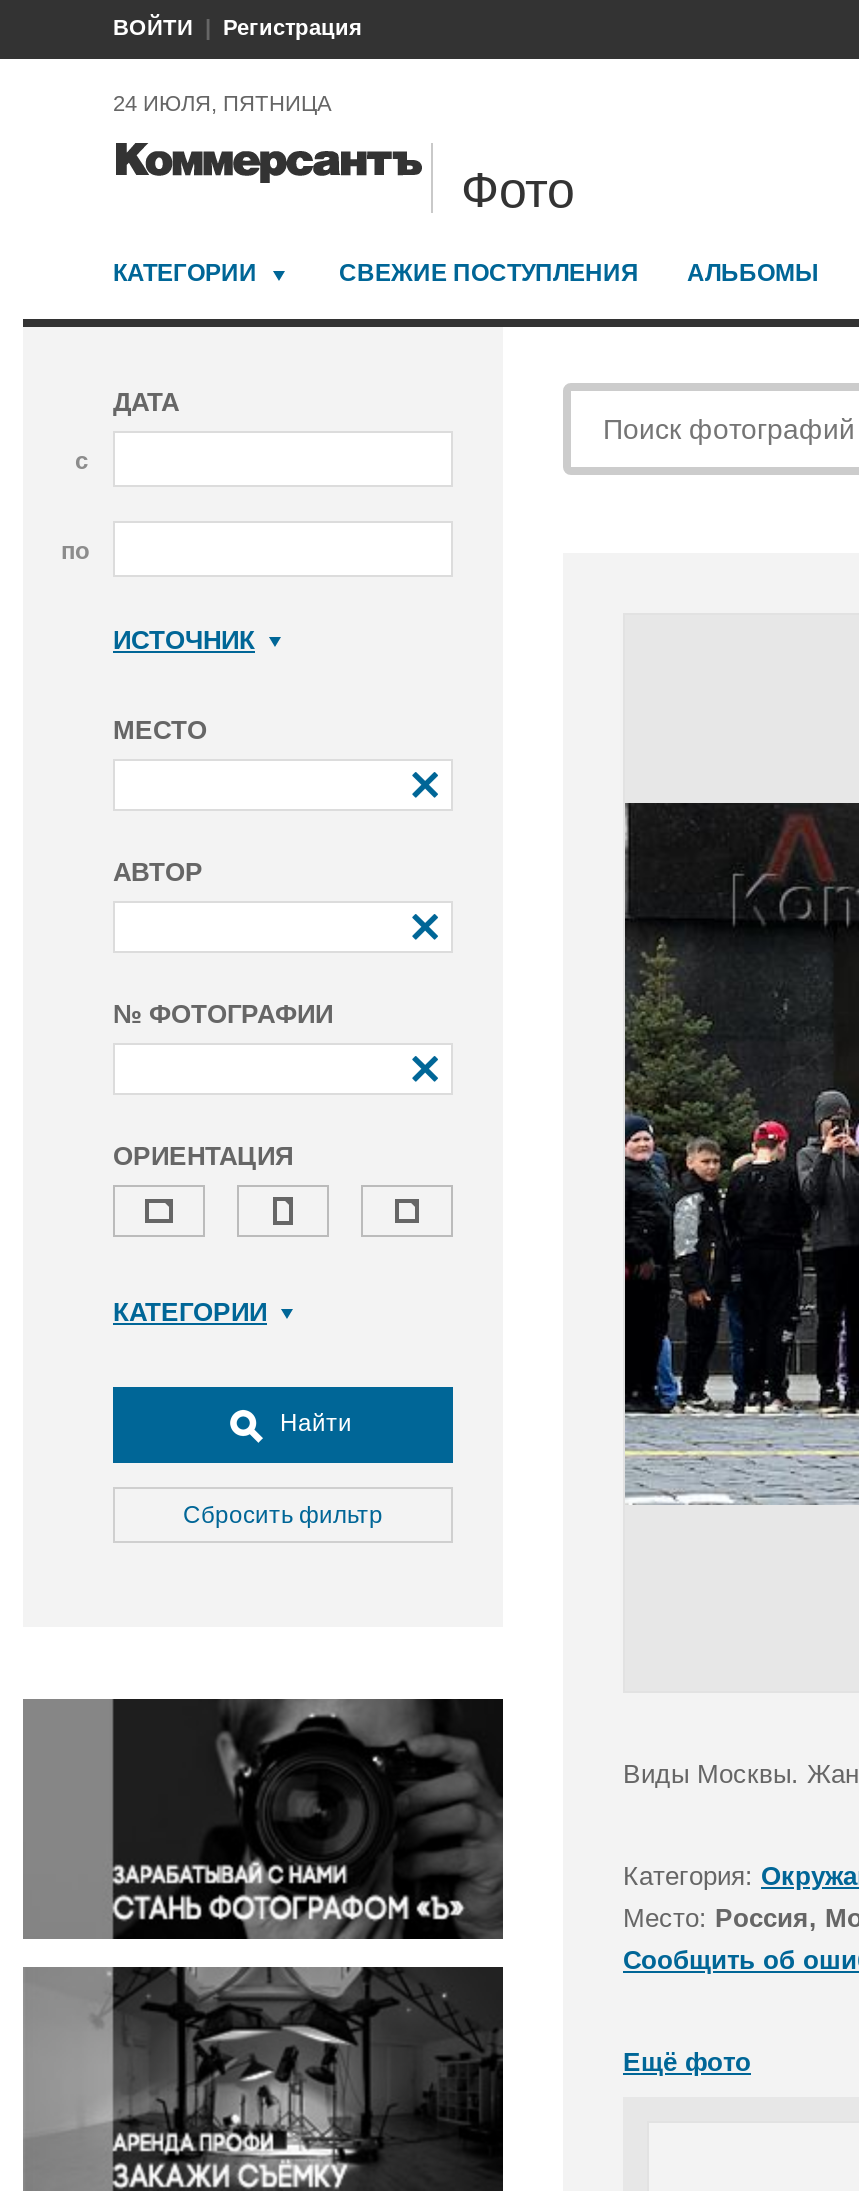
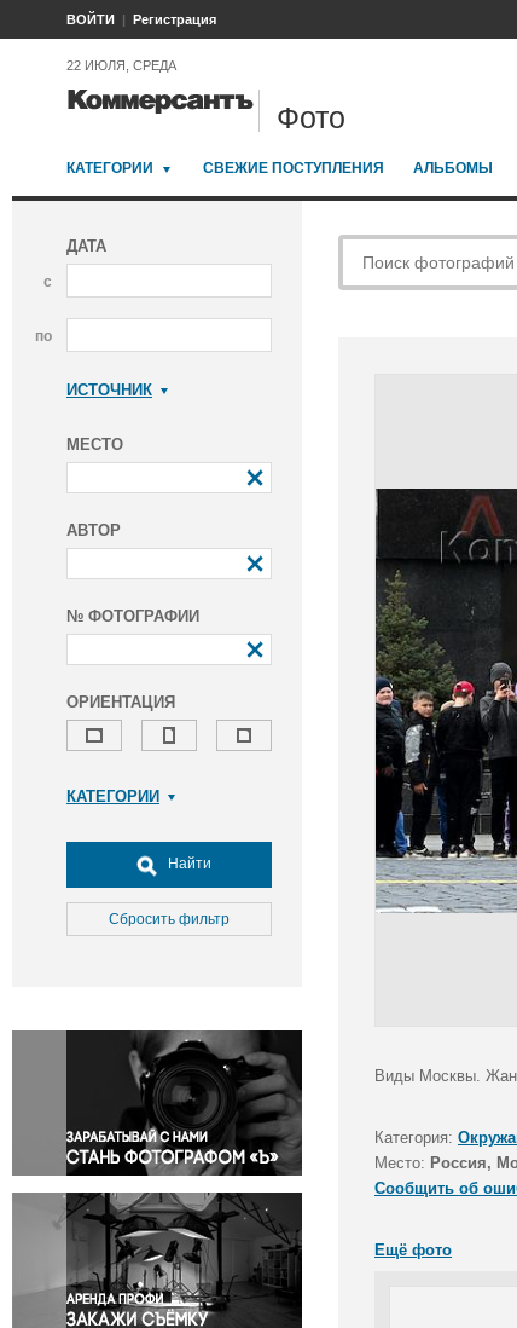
[113,91,331,115] 24 ИЮЛЯ, ПЯТНИЦА -> [66,58,176,73] 22 ИЮЛЯ, СРЕДА

